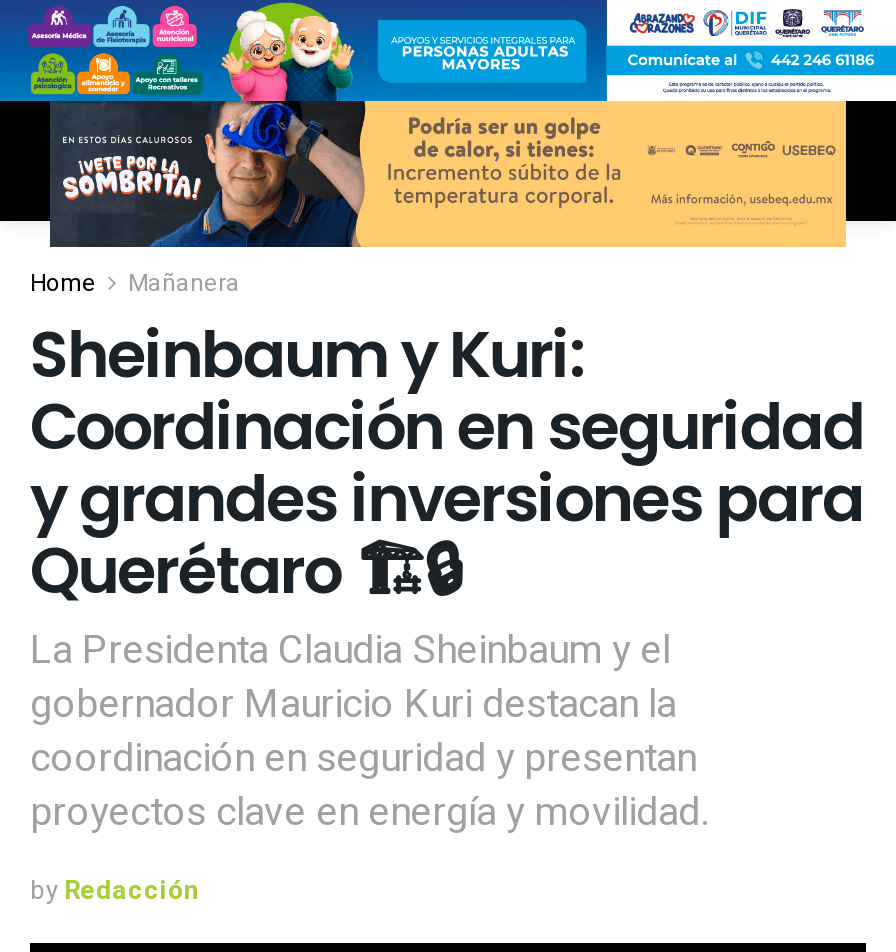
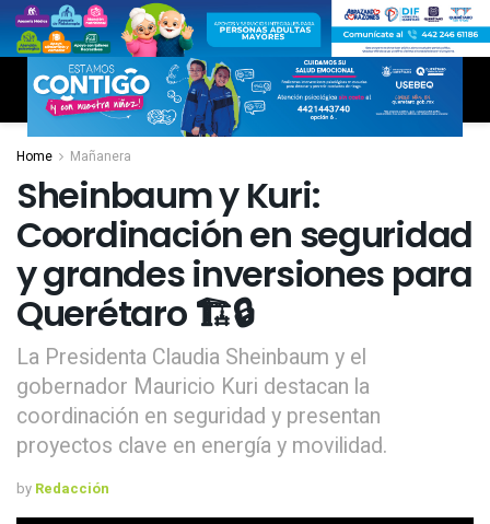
[48,99,848,249] [image] -> [26,56,464,138] [image]

